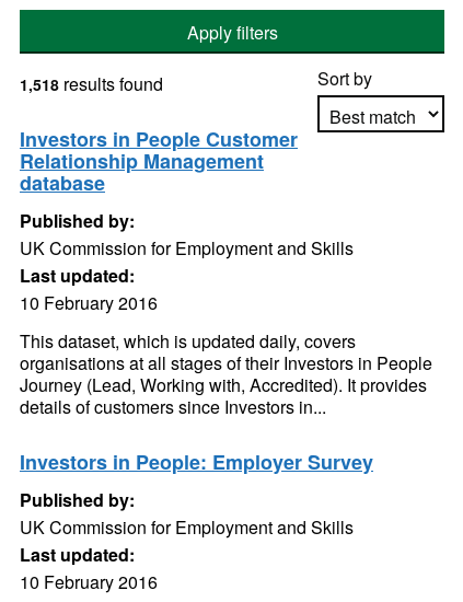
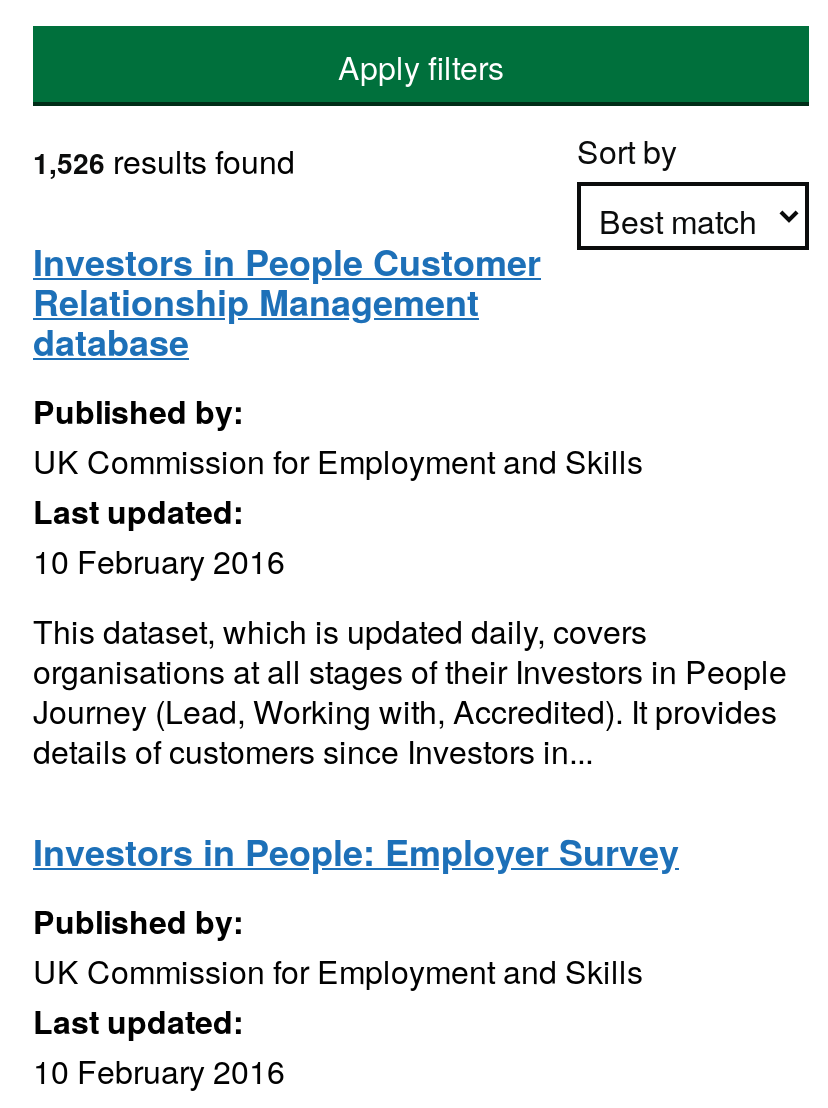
[20,71,163,96] 1,518 results found -> [33,138,295,184] 1,526 results found

